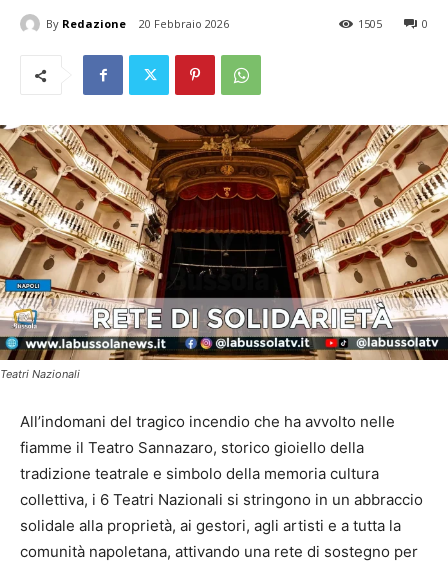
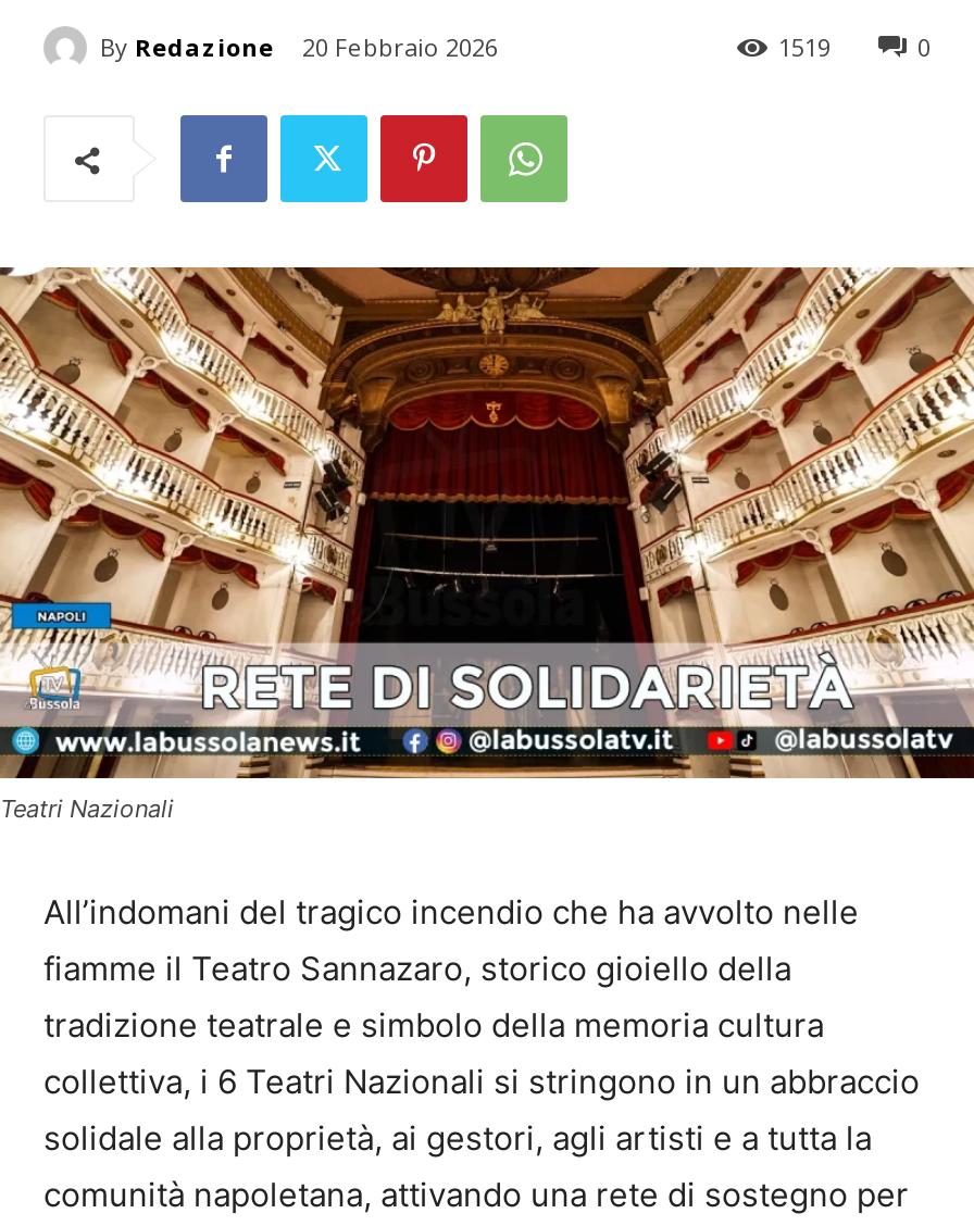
[358,16,382,31] 1505 -> [778,31,831,63] 1519

